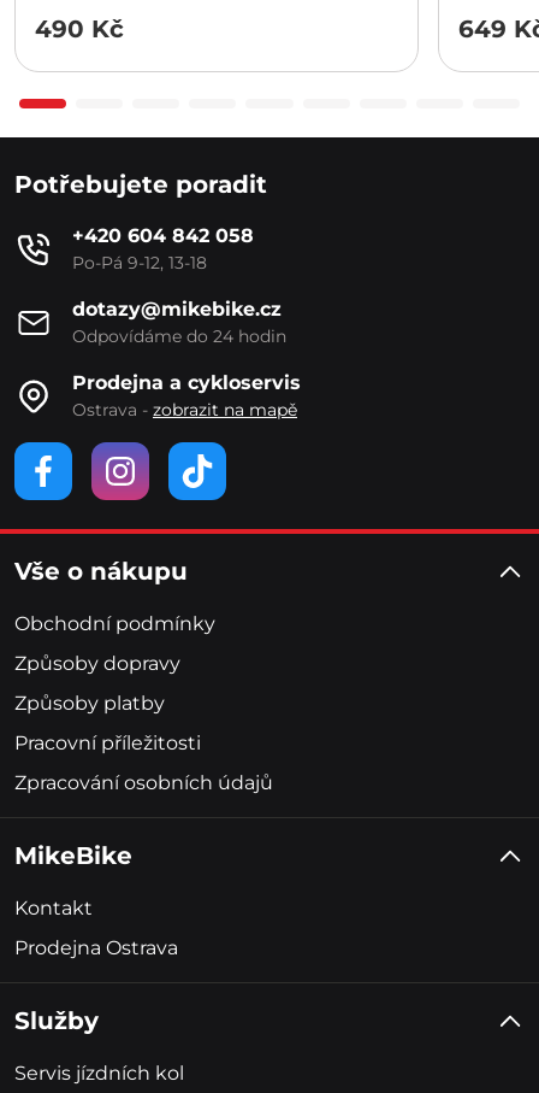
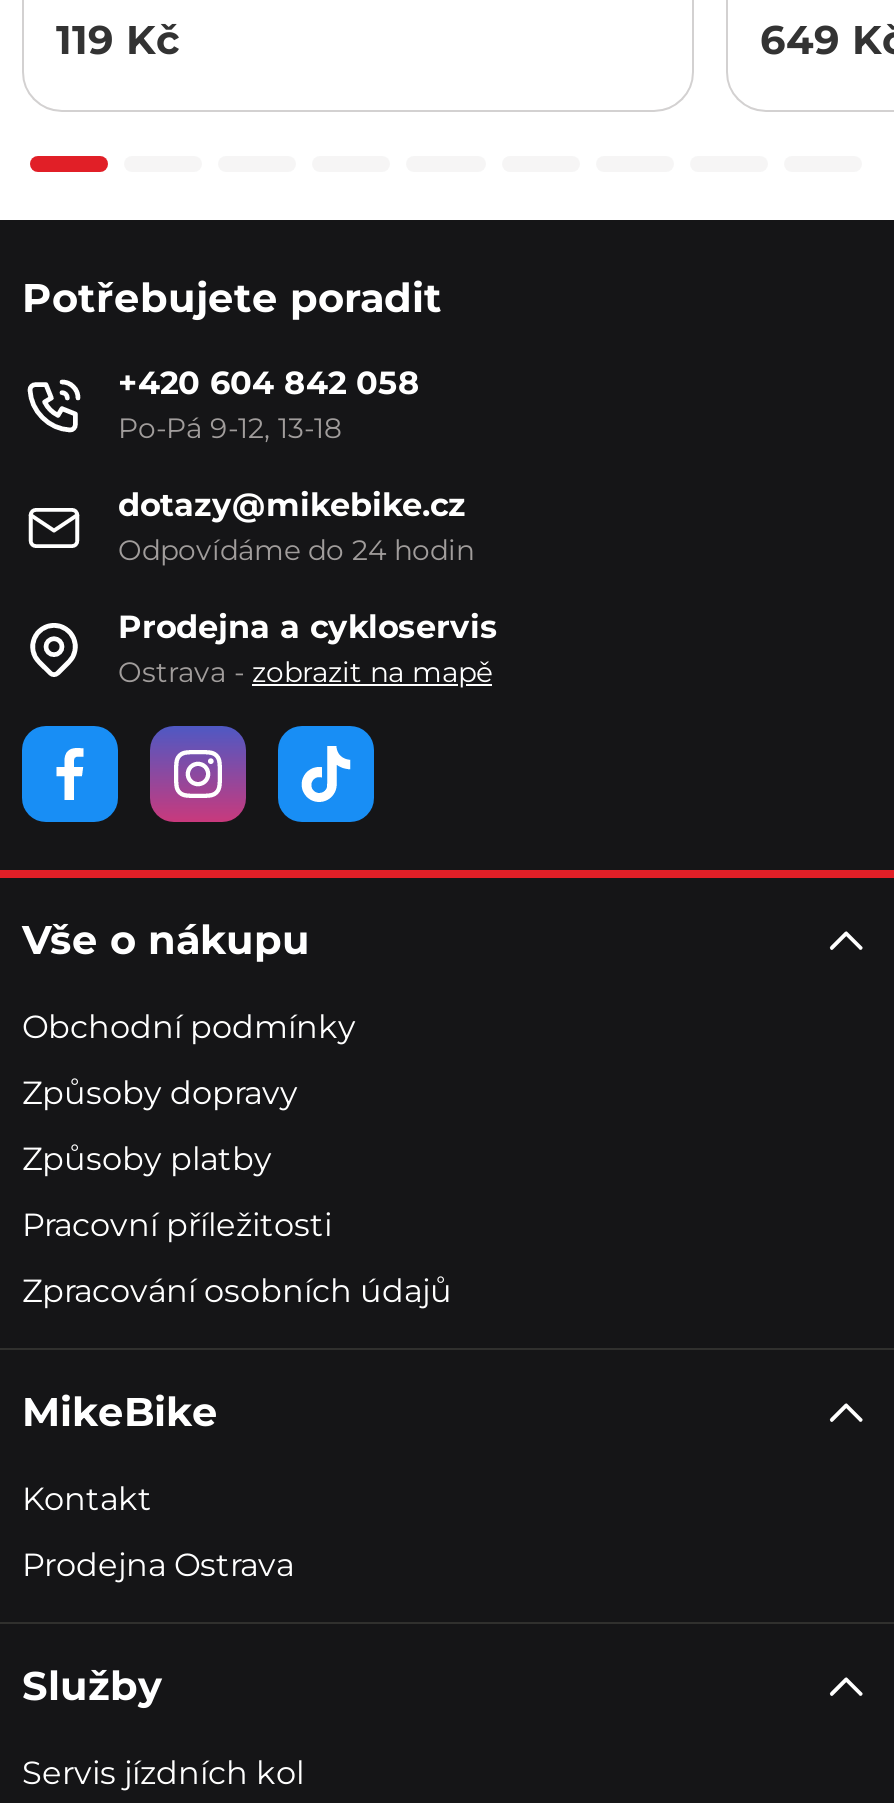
[35,15,124,44] 490 Kč -> [56,17,180,65] 119 Kč

